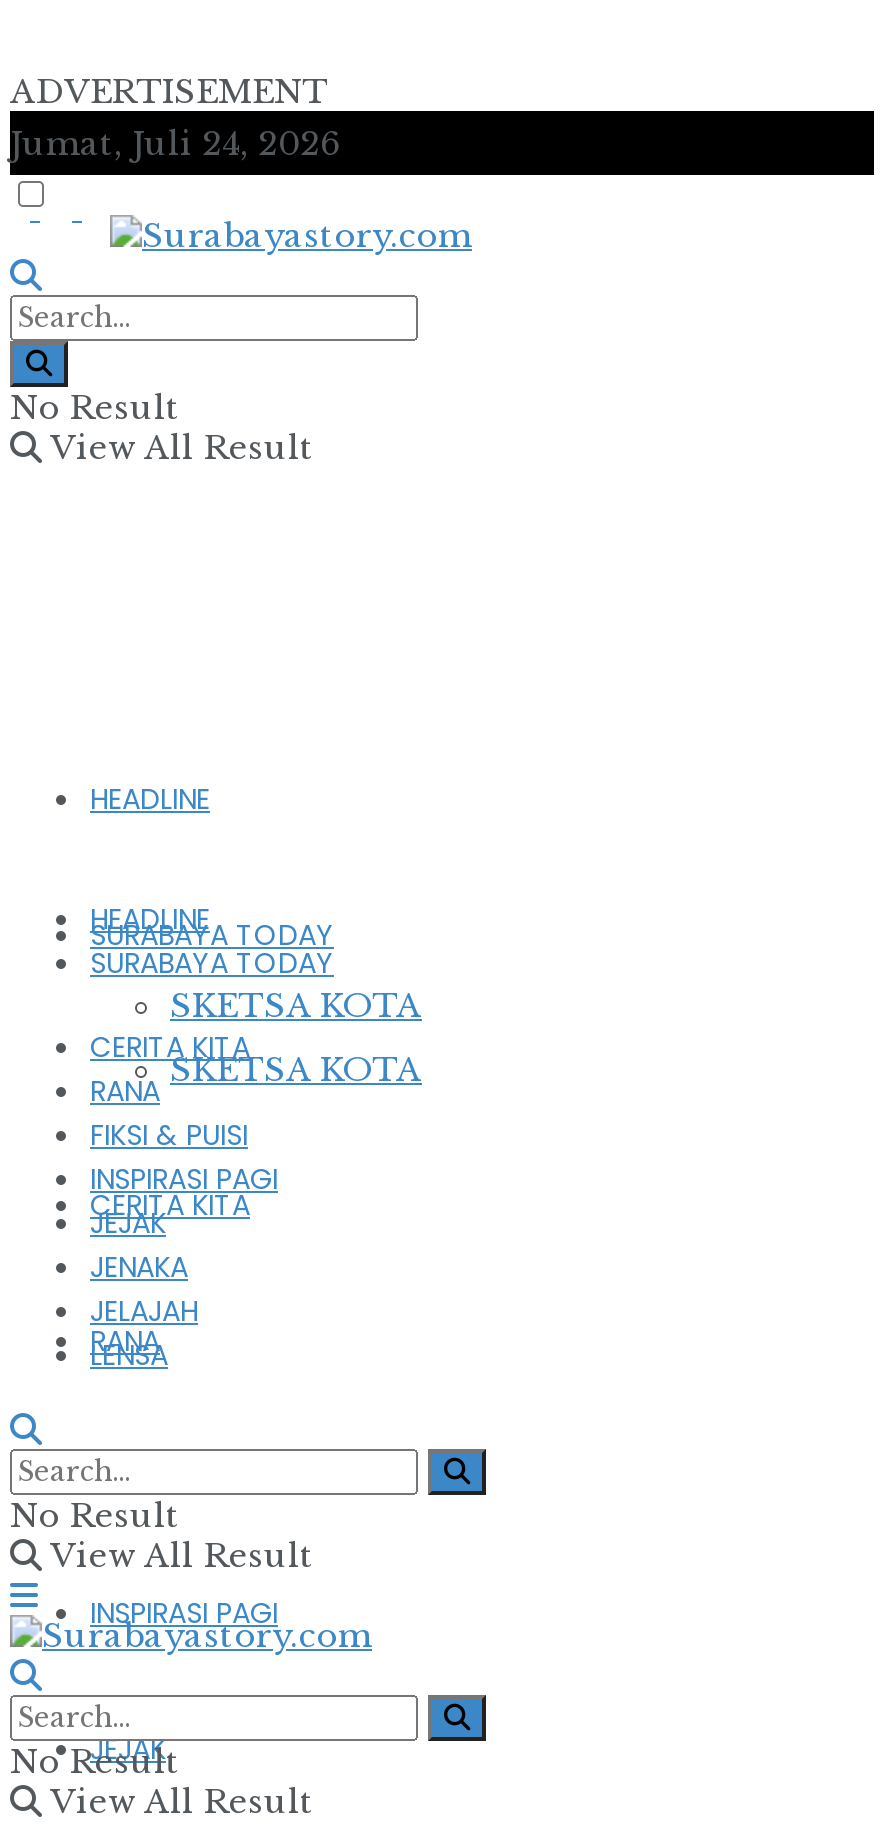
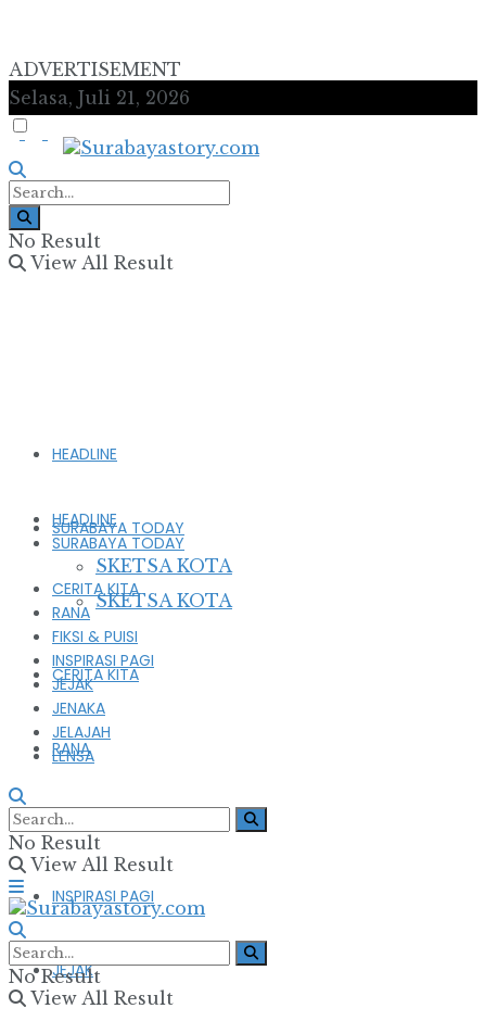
[10,123,340,163] Jumat, Juli 24, 2026 -> [9,87,190,109] Selasa, Juli 21, 2026

